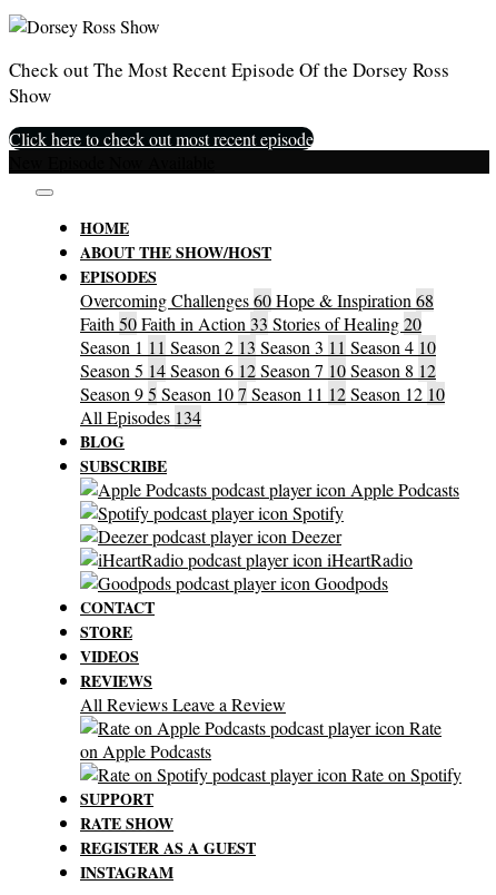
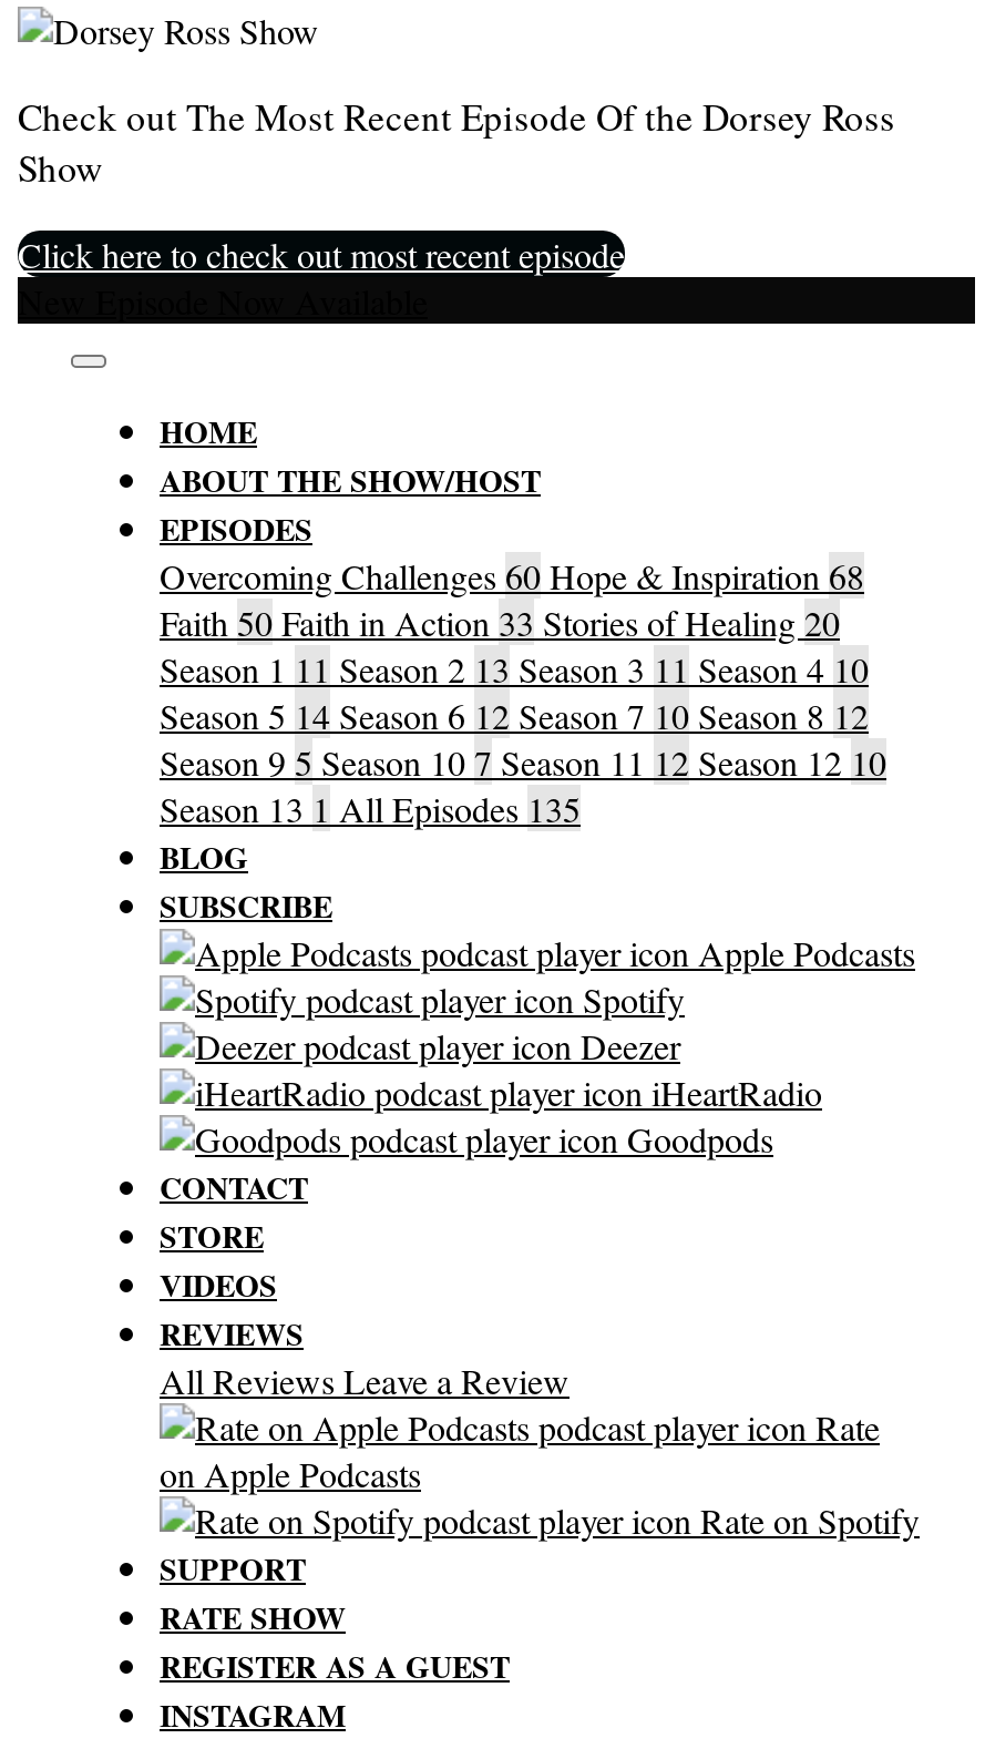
[80,405,201,429] All Episodes 134 -> [160,785,581,832] Season 13 1 All Episodes 135

